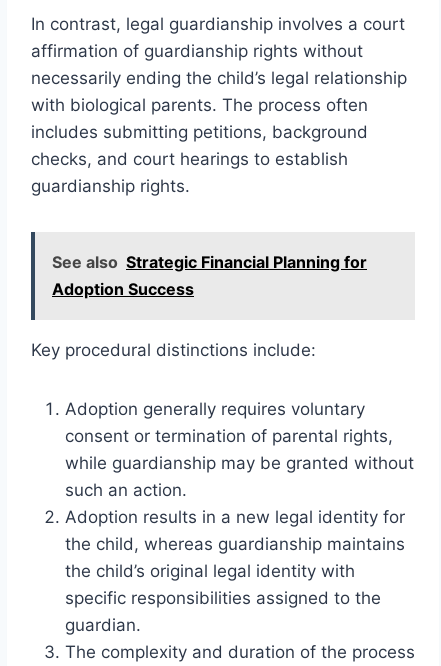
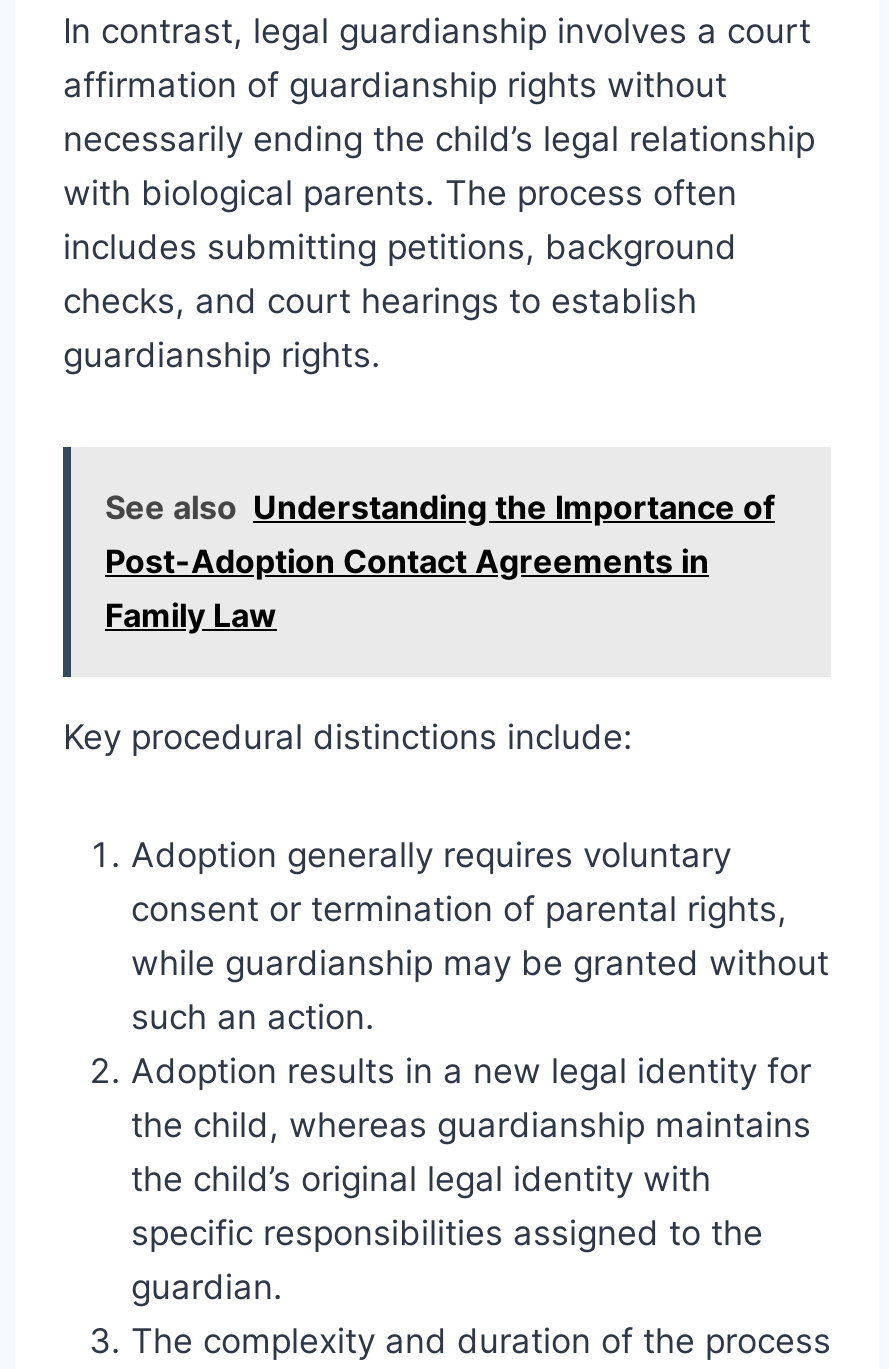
[52,251,367,298] See also Strategic Financial Planning for | Adoption Success -> [105,486,775,634] See also Understanding the Importance of | Post-Adoption Contact Agreements in | Family Law

